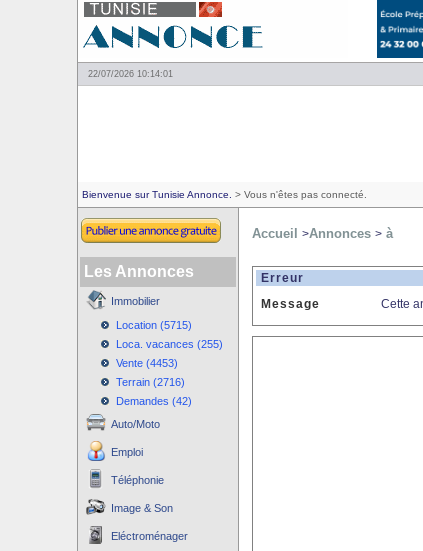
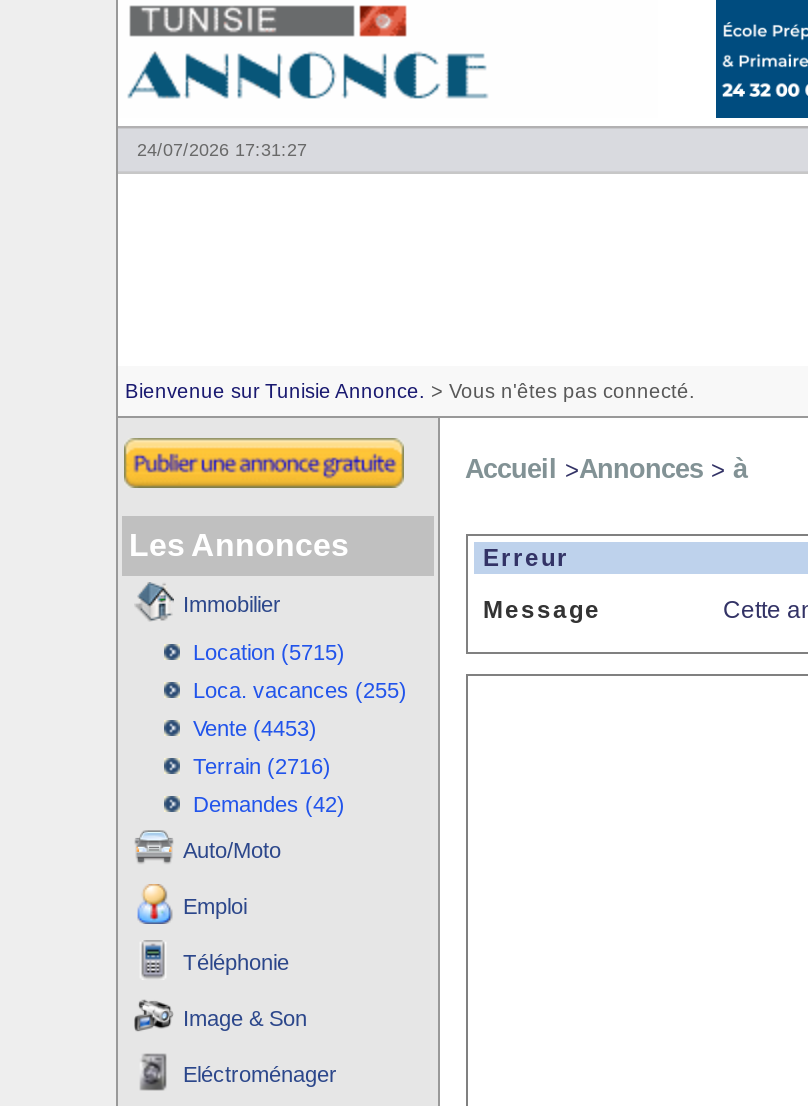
[87,69,172,79] 22/07/2026 10:14:01 -> [137,140,307,160] 24/07/2026 17:31:27

